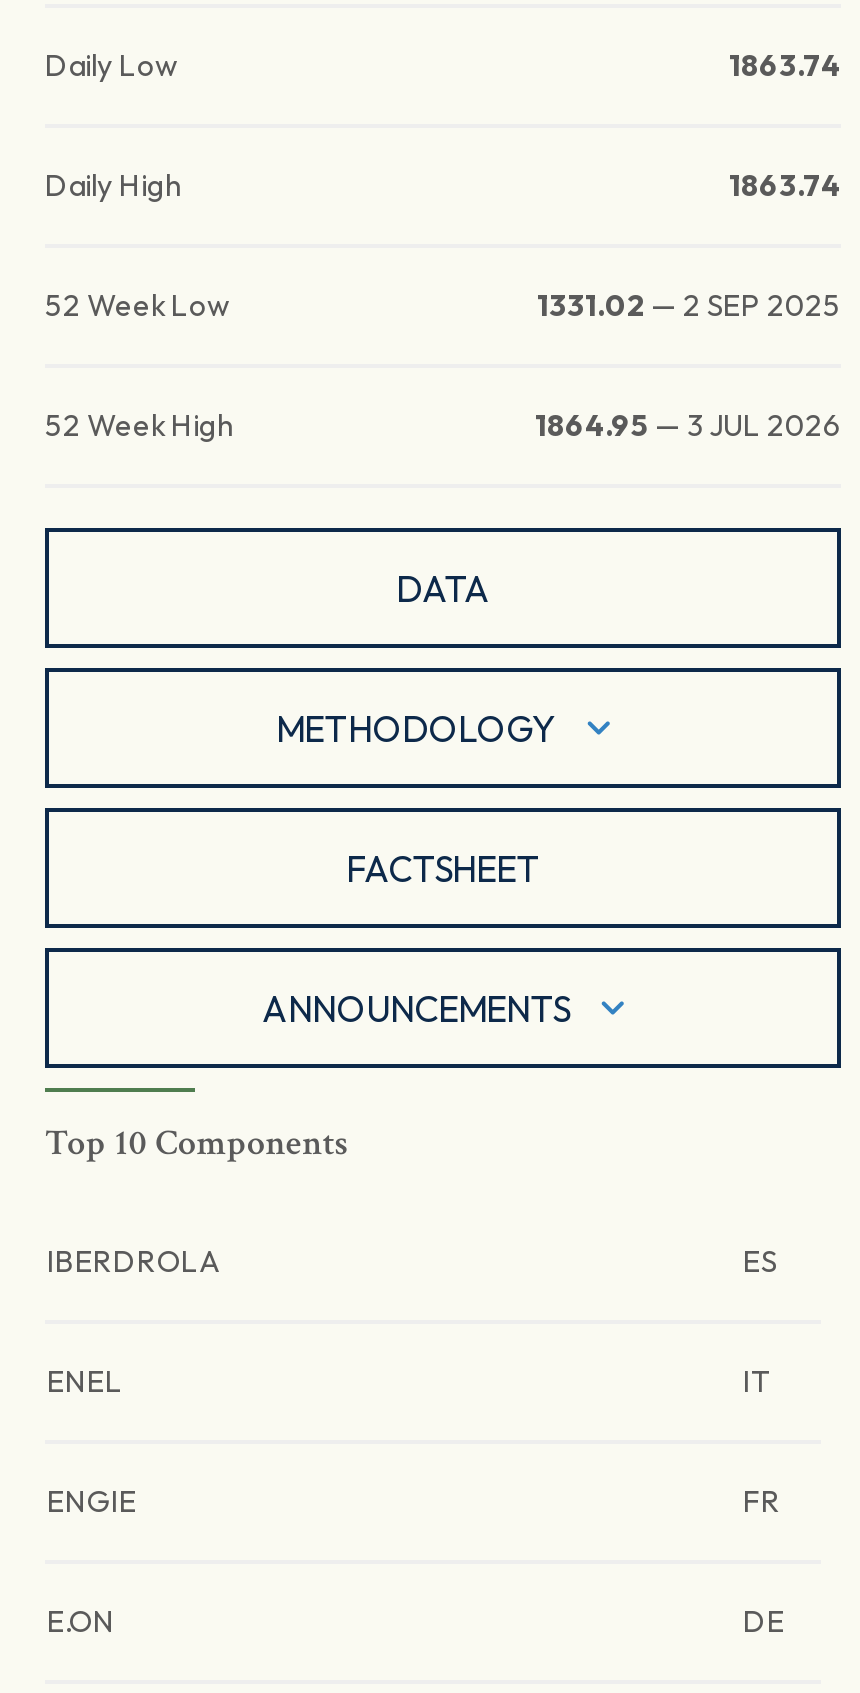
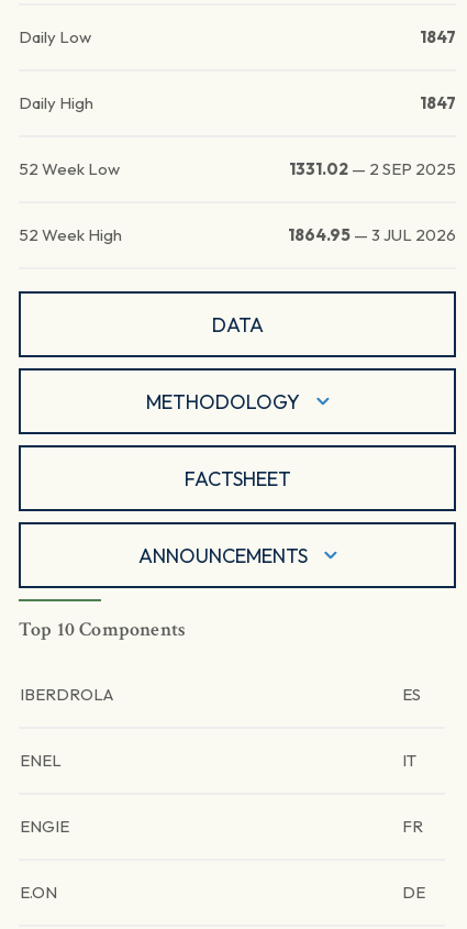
[729,46,841,84] 1863.74 -> [420,26,456,47] 1847
[729,166,841,204] 1863.74 -> [420,92,456,113] 1847

